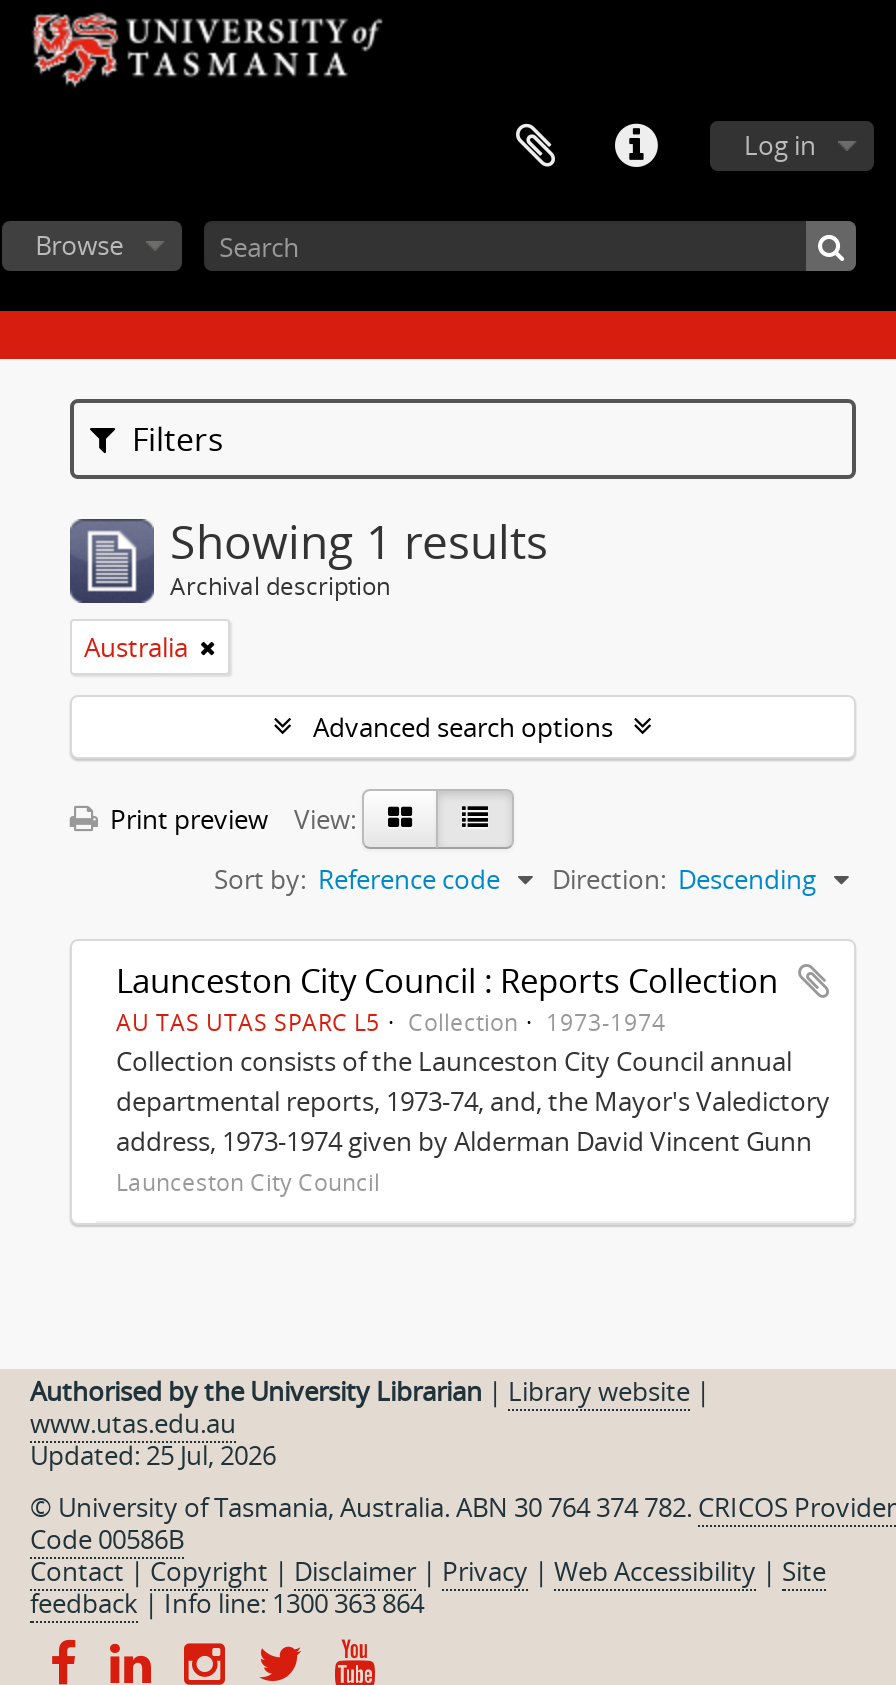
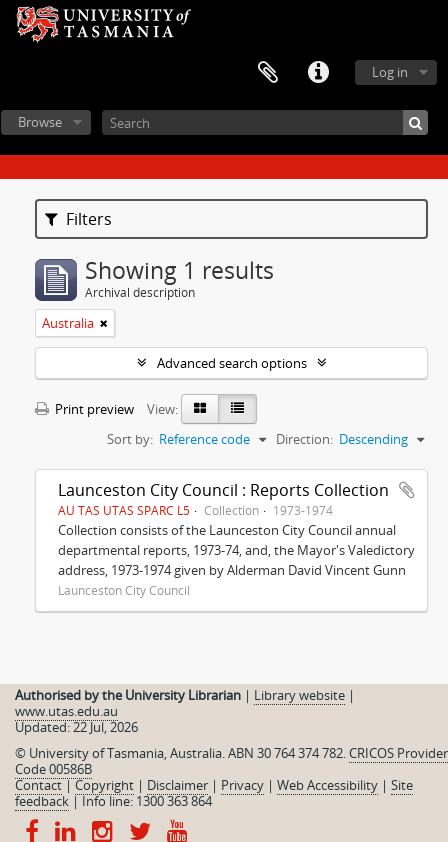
[30,1437,276,1473] Updated: 25 Jul, 2026 -> [15,718,138,736] Updated: 22 Jul, 2026

